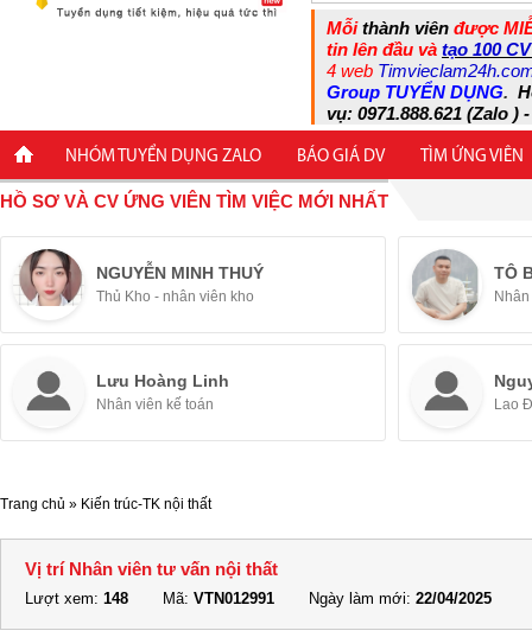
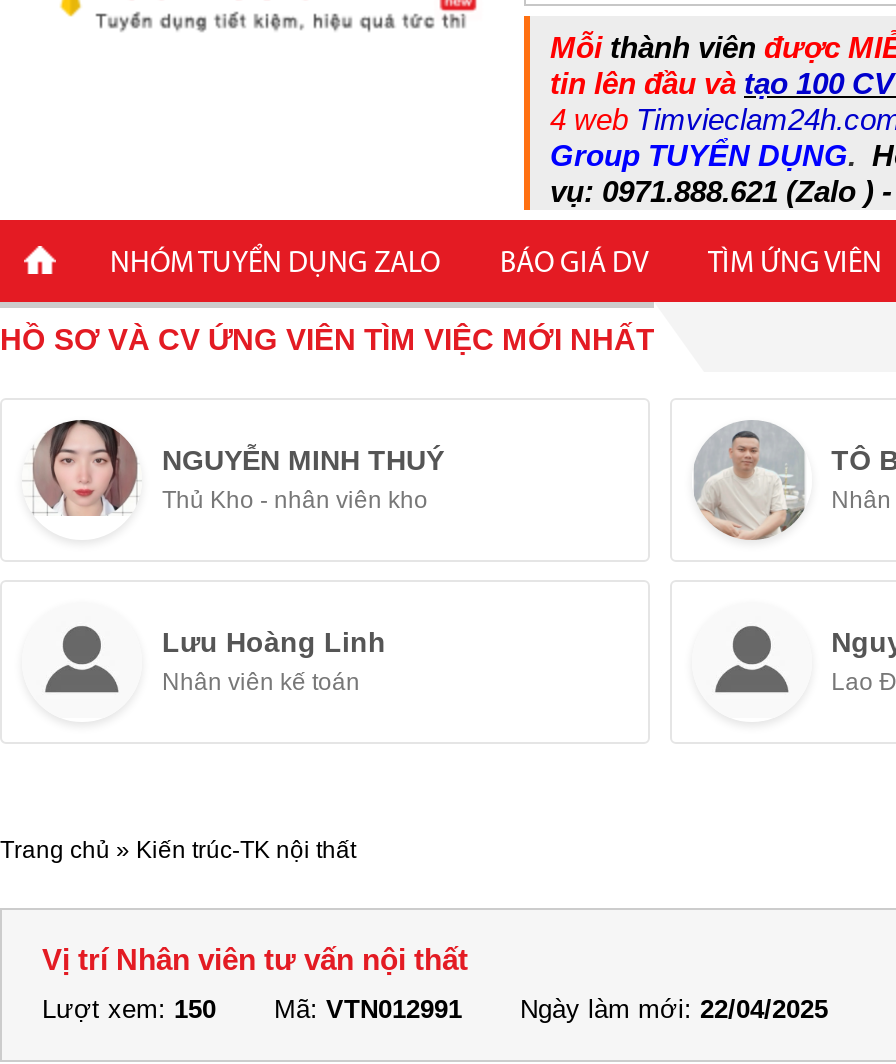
[25,590,492,607] Lượt xem: 148 Mã: VTN012991 Ngày làm mới: 22/04/2025 -> [42,994,828,1024] Lượt xem: 150 Mã: VTN012991 Ngày làm mới: 22/04/2025

